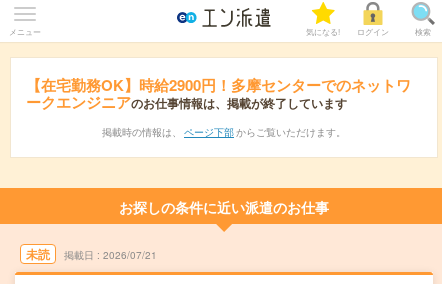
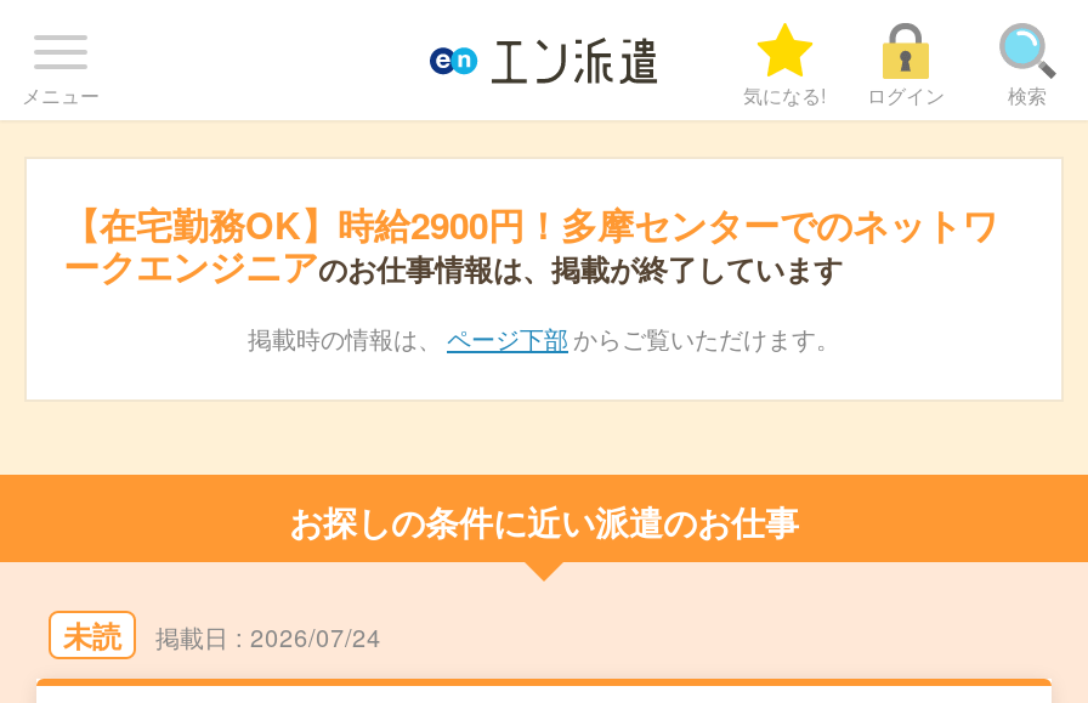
[103,248,157,262] 2026/07/21 -> [250,620,381,654] 2026/07/24

